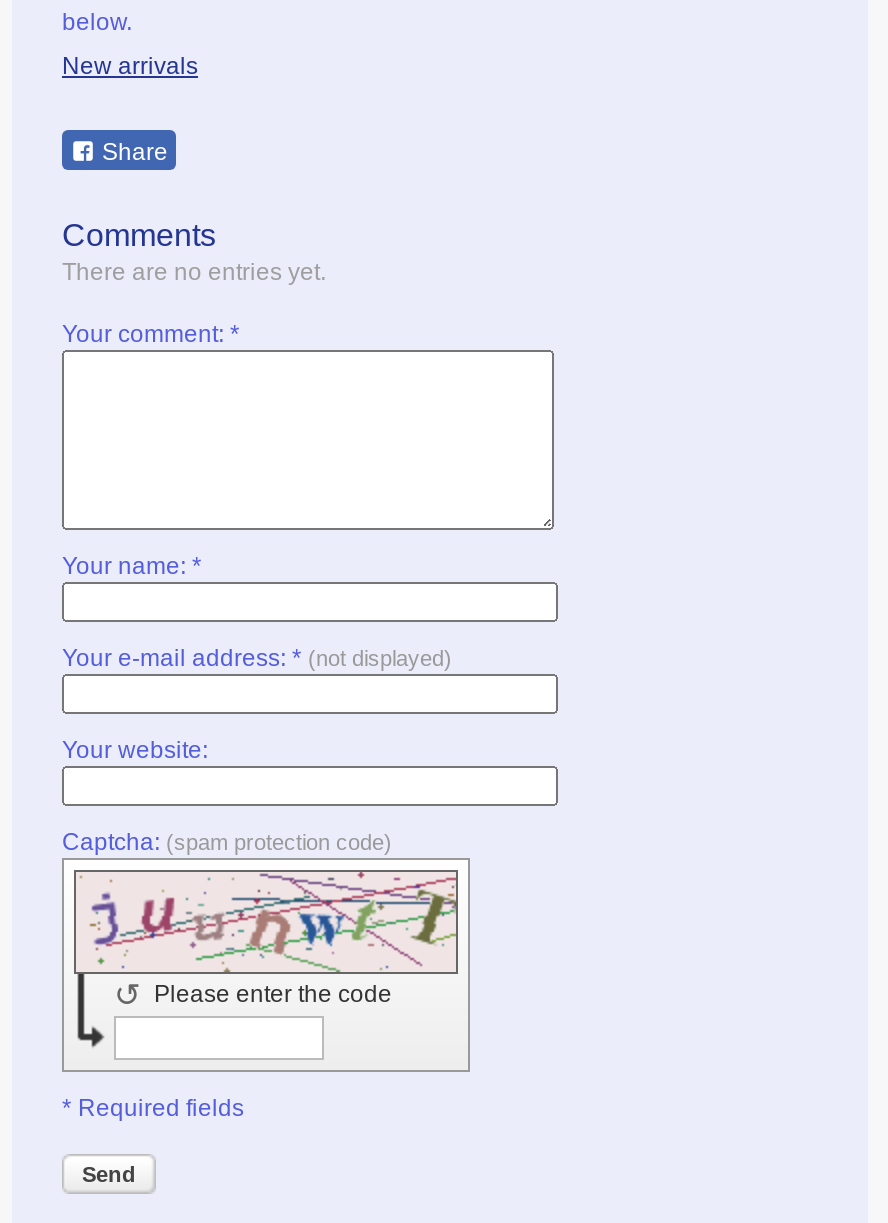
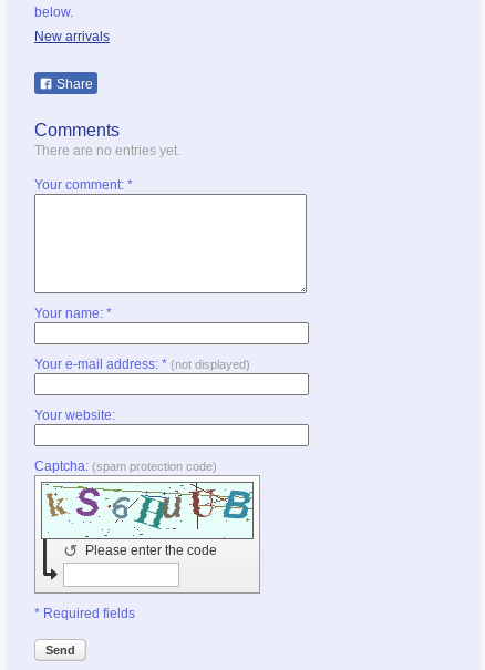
[76,870,458,974] [image] -> [42,482,254,539] [image]

